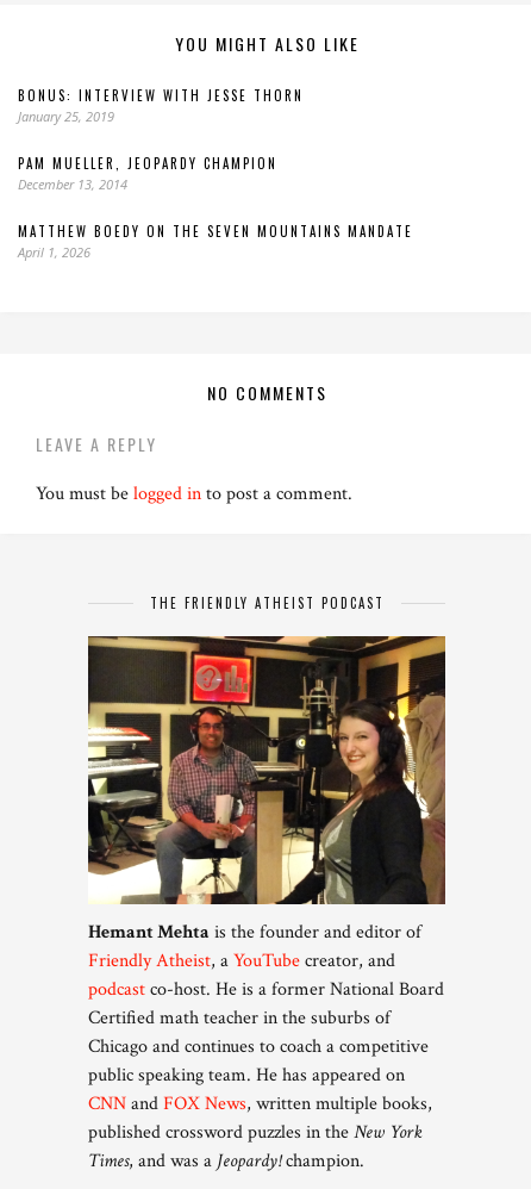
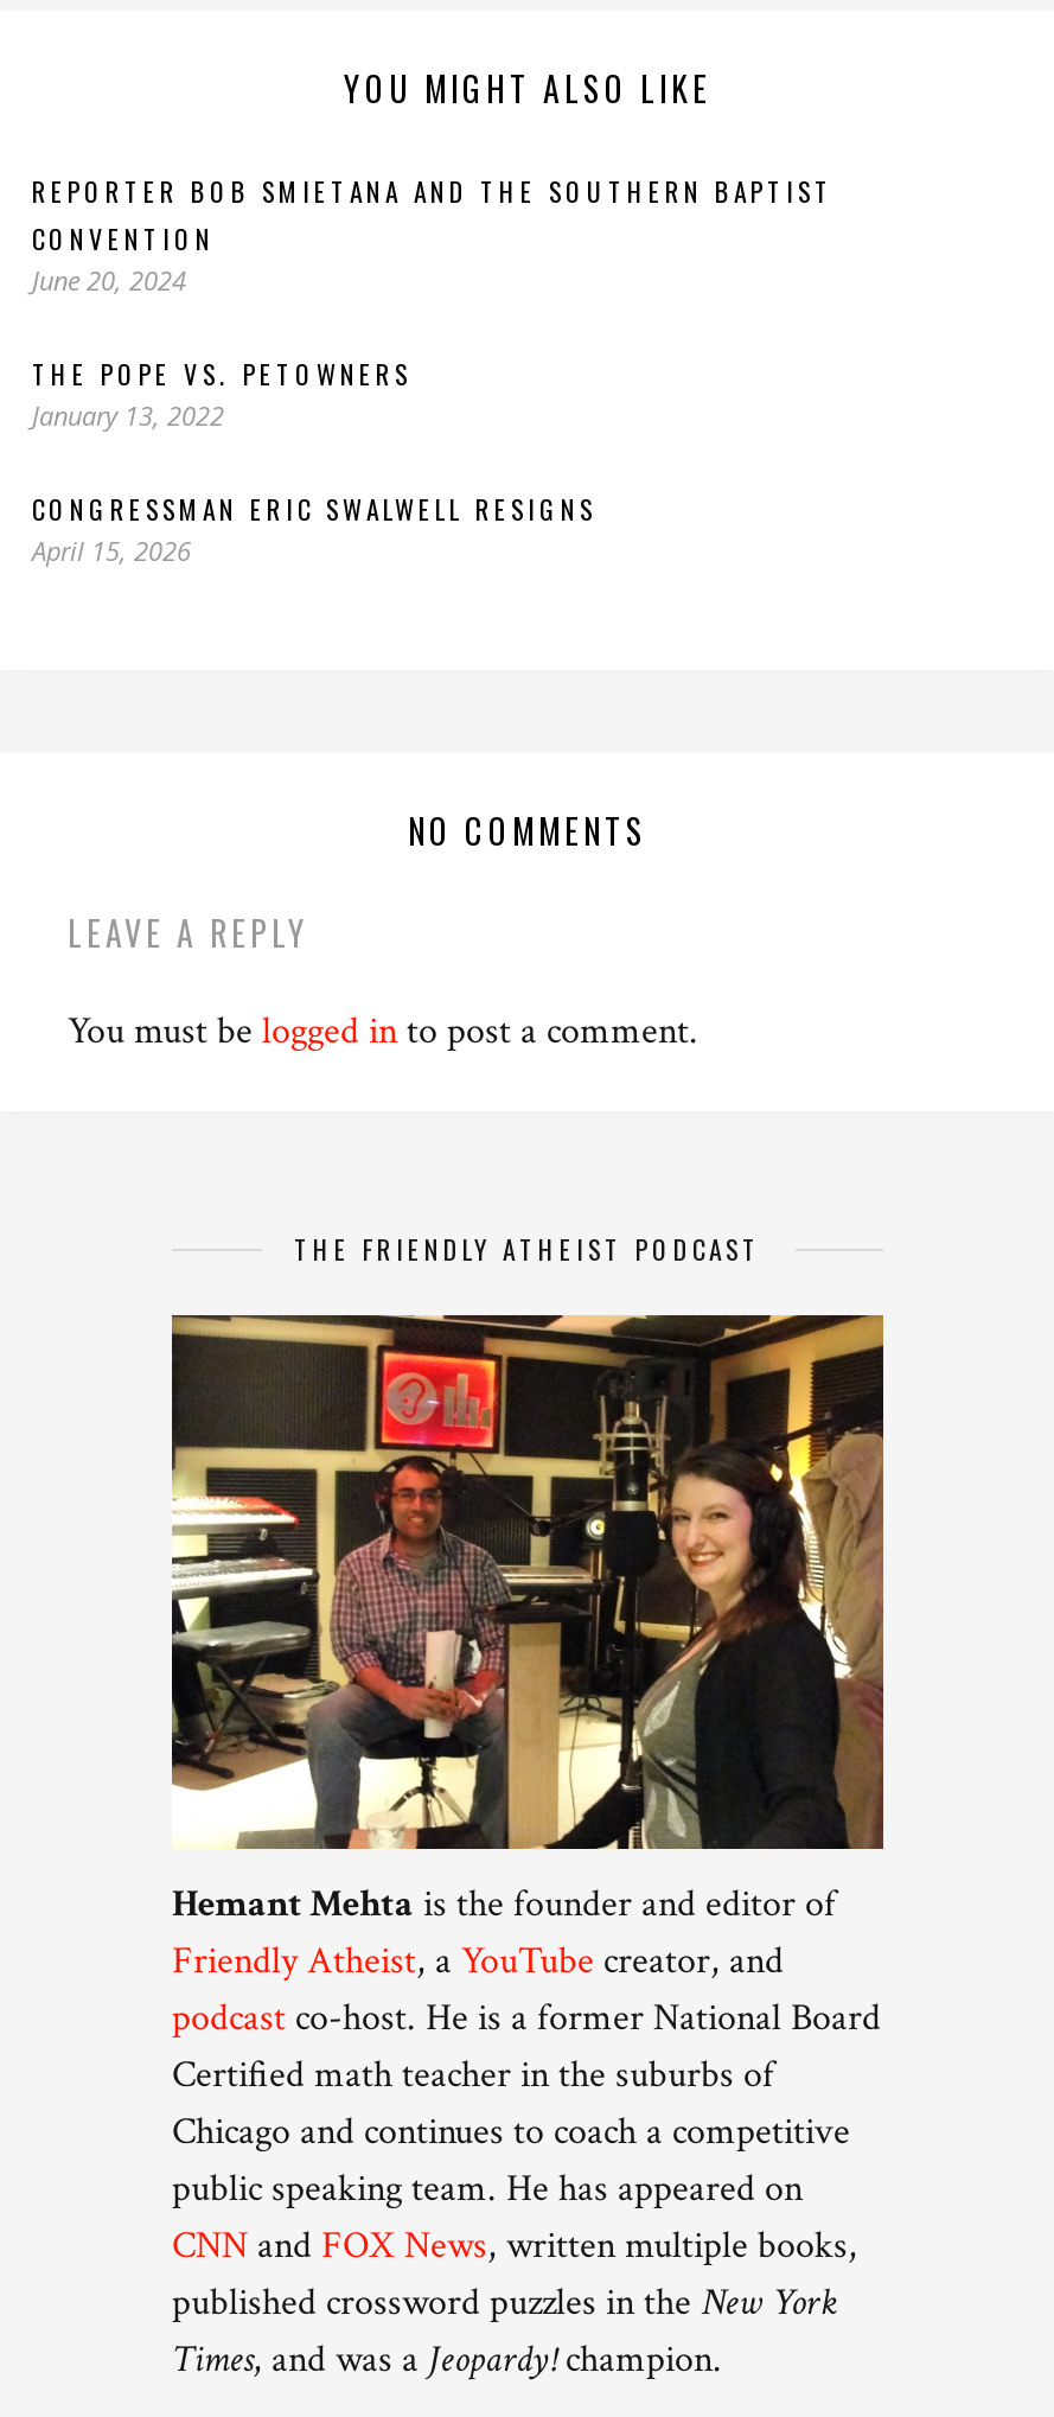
[18,86,304,125] BONUS: INTERVIEW WITH JESSE THORN | January 25, 2019 -> [32,172,833,298] REPORTER BOB SMIETANA AND THE SOUTHERN BAPTIST | CONVENTION | June 20, 2024
[18,154,277,193] PAM MUELLER, JEOPARDY CHAMPION | December 13, 2014 -> [32,355,411,433] THE POPE VS. PETOWNERS | January 13, 2022
[18,222,413,261] MATTHEW BOEDY ON THE SEVEN MOUNTAINS MANDATE | April 1, 2026 -> [32,490,596,568] CONGRESSMAN ERIC SWALWELL RESIGNS | April 15, 2026

